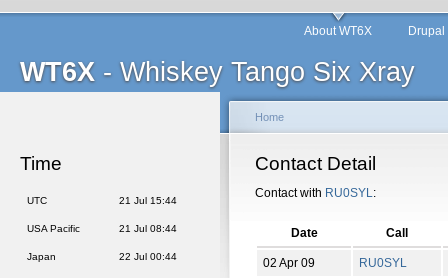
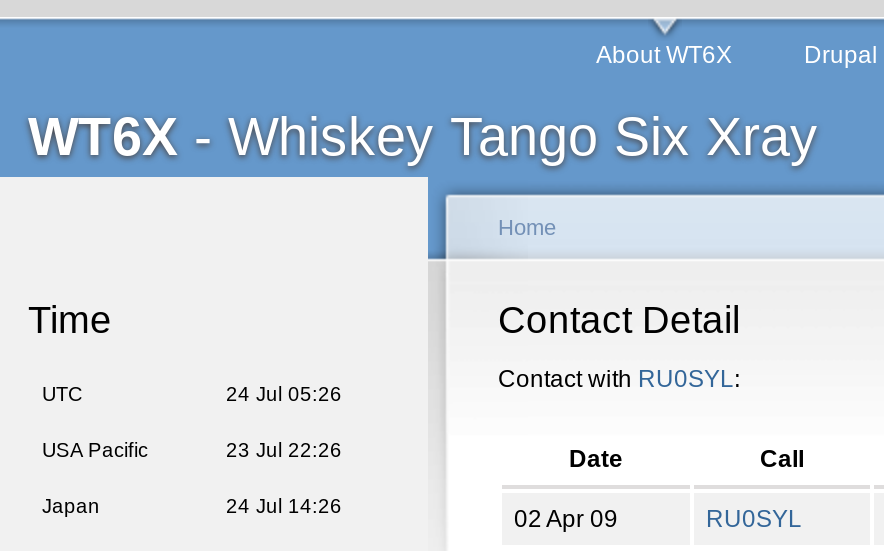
[119,195,177,206] 21 Jul 15:44 -> [226,383,342,405] 24 Jul 05:26
[119,223,177,234] 21 Jul 08:44 -> [226,439,342,461] 23 Jul 22:26
[119,251,177,262] 22 Jul 00:44 -> [226,495,342,517] 24 Jul 14:26

